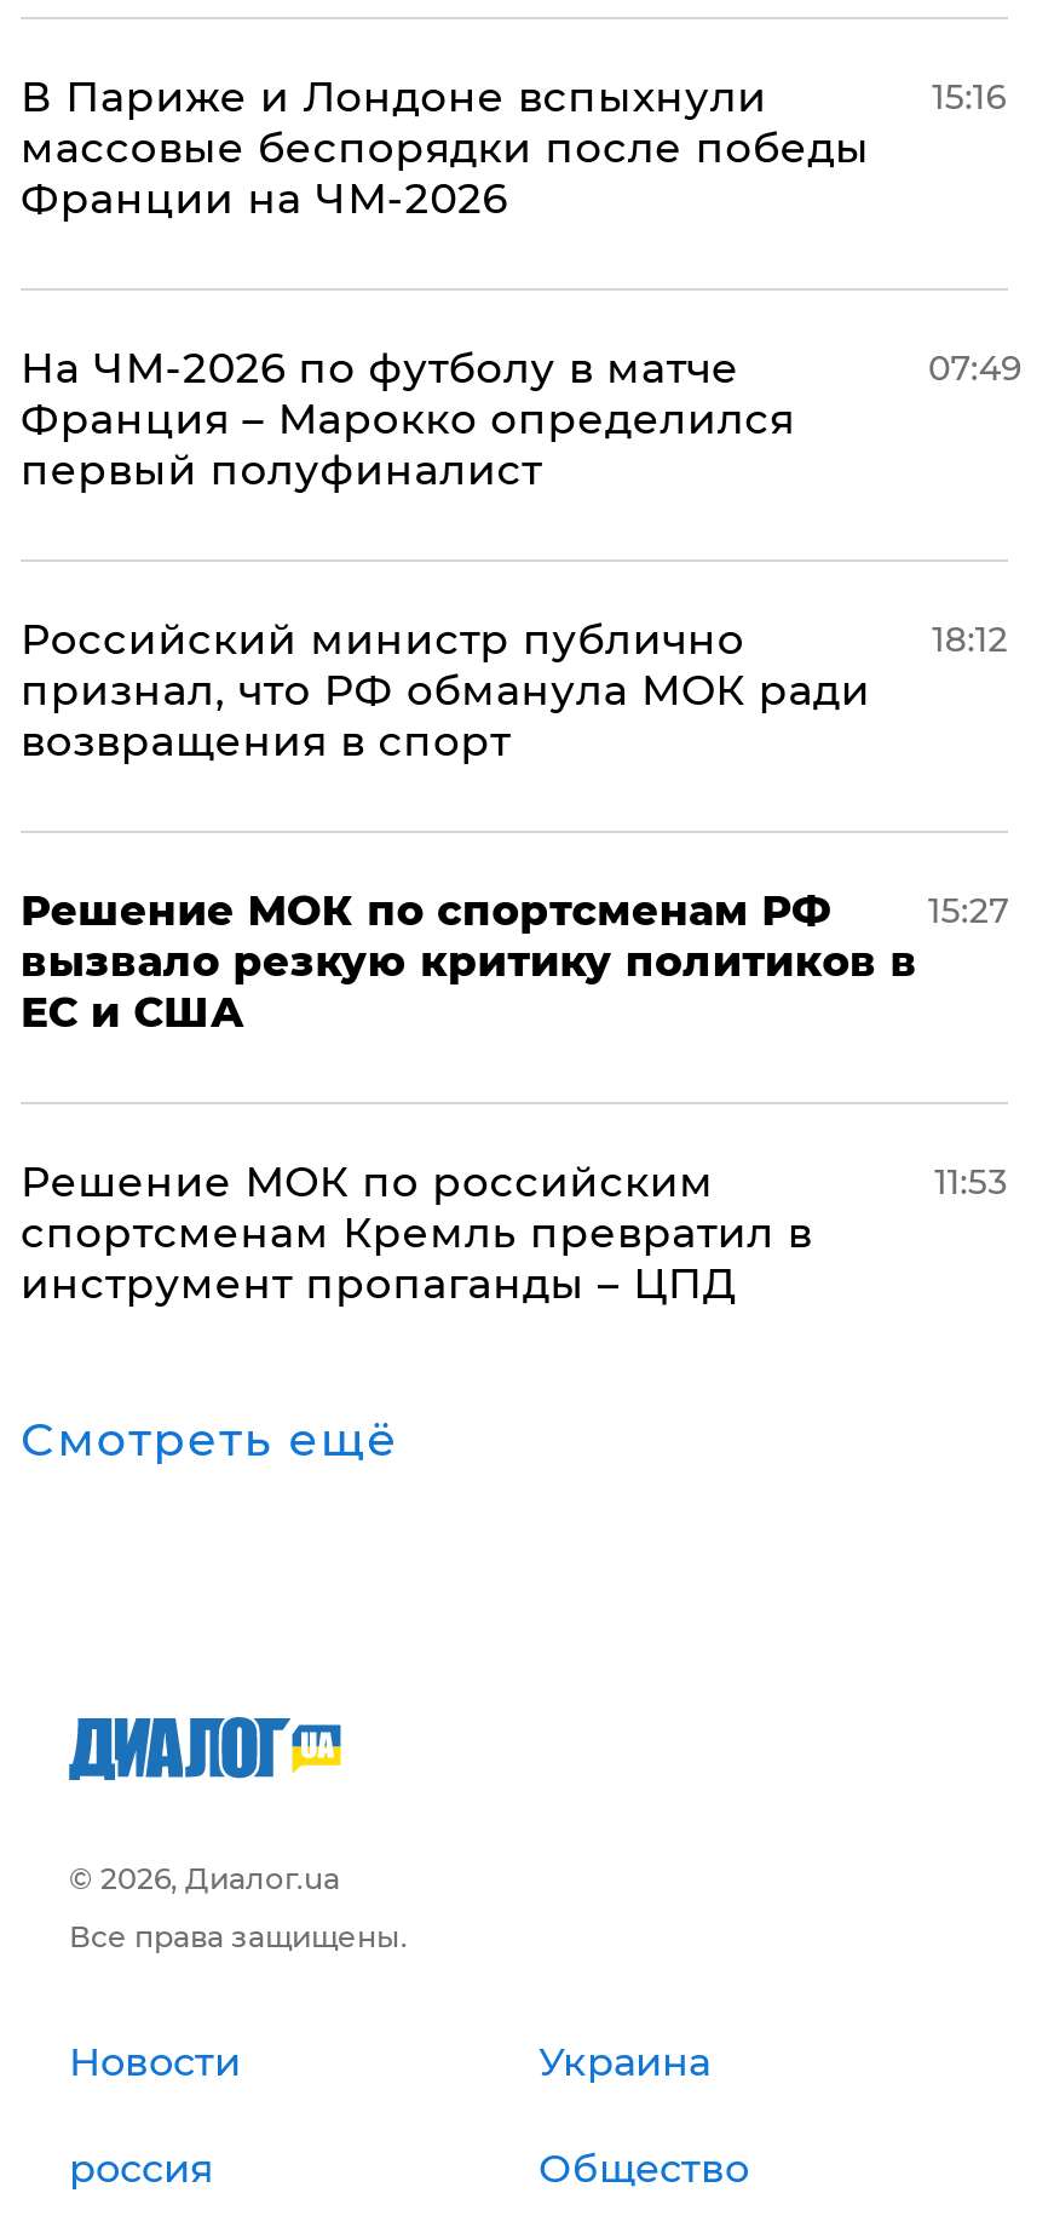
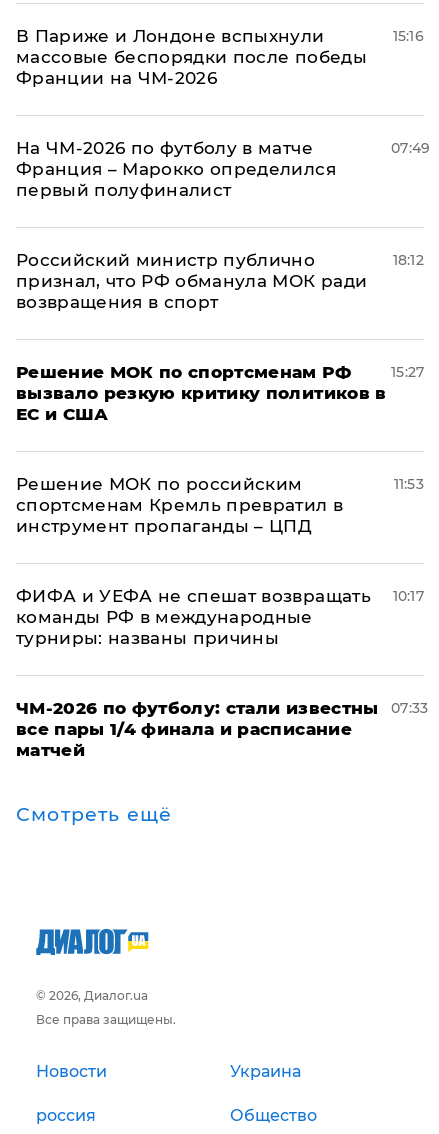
none -> [16,586,371,648] ФИФА и УЕФА не спешат возвращать | команды РФ в международные | турниры: названы причины
none -> [16,698,379,760] ЧМ-2026 по футболу: стали известны | все пары 1/4 финала и расписание | матчей
none -> [391,699,428,717] 07:33
none -> [393,587,424,605] 10:17

